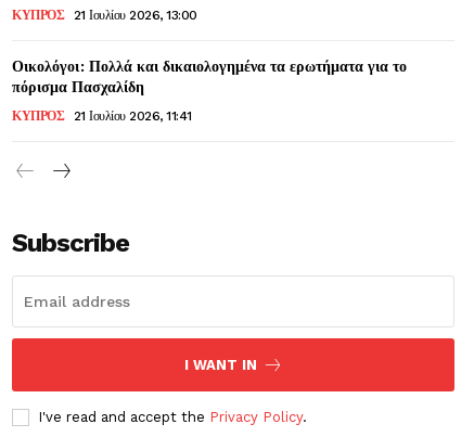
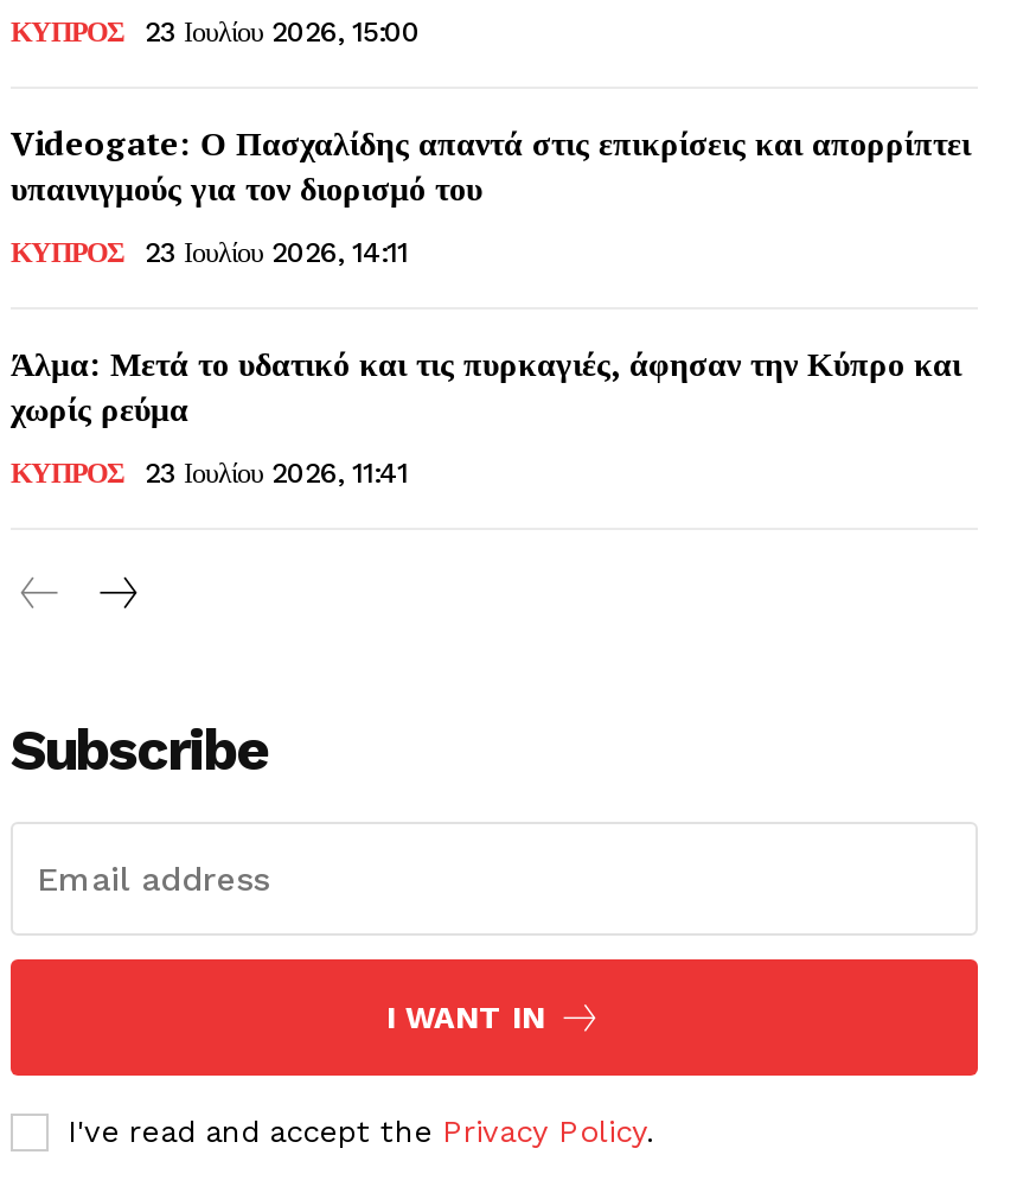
[12,8,197,23] ΚΥΠΡΟΣ 21 Ιουλίου 2026, 13:00 -> [11,15,420,49] ΚΥΠΡΟΣ 23 Ιουλίου 2026, 15:00
[12,55,407,97] Οικολόγοι: Πολλά και δικαιολογημένα τα ερωτήματα για το | πόρισμα Πασχαλίδη -> [11,120,971,210] Videogate: Ο Πασχαλίδης απαντά στις επικρίσεις και απορρίπτει | υπαινιγμούς για τον διορισμό του
[73,108,191,124] 21 Ιουλίου 2026, 11:41 -> [11,236,961,490] 23 Ιουλίου 2026, 14:11 | Άλμα: Μετά το υδατικό και τις πυρκαγιές, άφησαν την Κύπρο και | χωρίς ρεύμα | ΚΥΠΡΟΣ | 23 Ιουλίου 2026, 11:41

